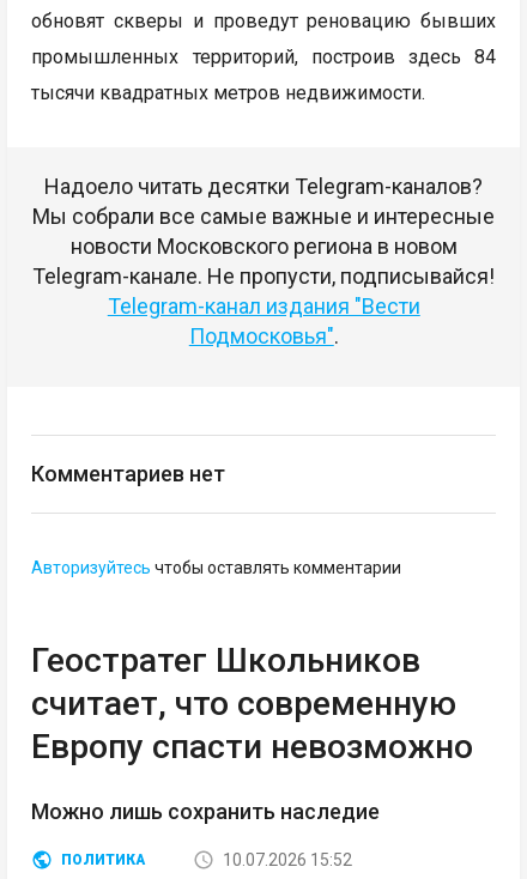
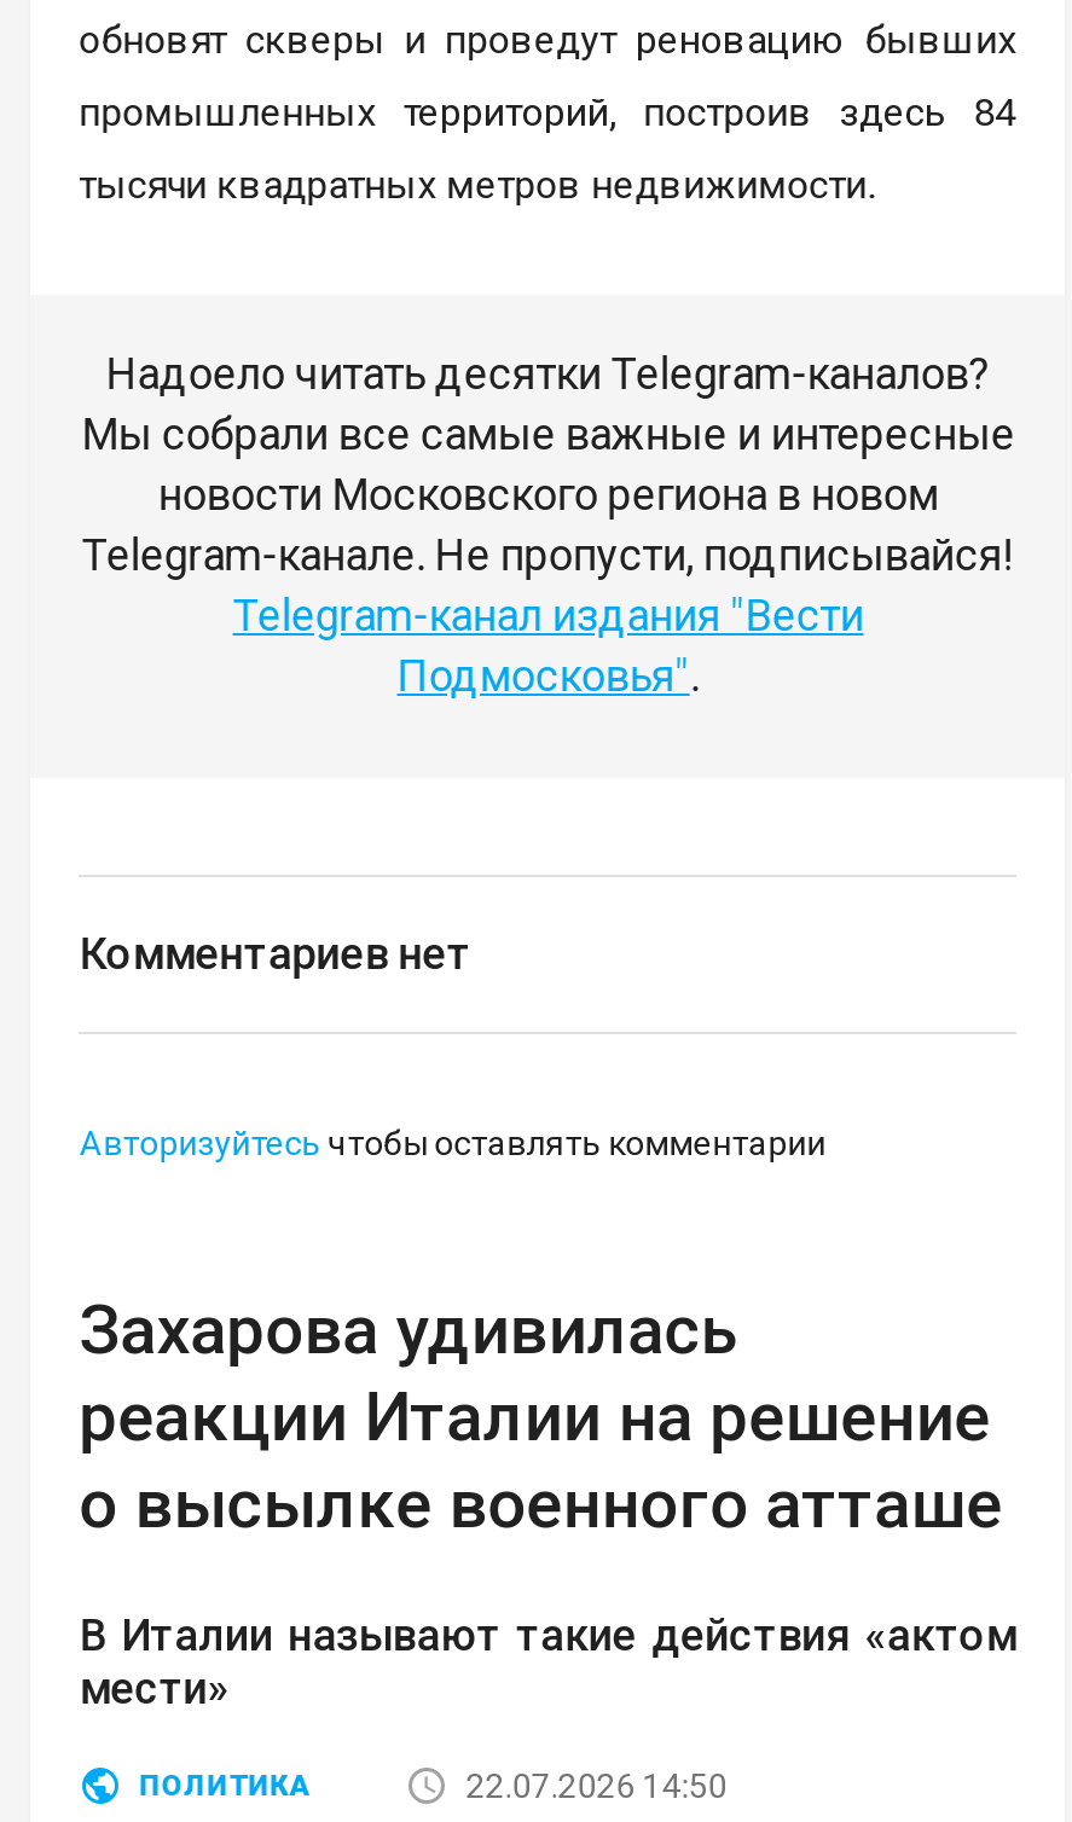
[32,640,473,766] Геостратег Школьников | считает, что современную | Европу спасти невозможно -> [79,1291,1003,1544] Захарова удивилась | реакции Италии на решение | о высылке военного атташе
[32,798,380,823] Можно лишь сохранить наследие -> [79,1610,1017,1714] В Италии называют такие действия «актом | мести»
[223,850,352,869] 10.07.2026 15:52 -> [466,1767,727,1805] 22.07.2026 14:50

